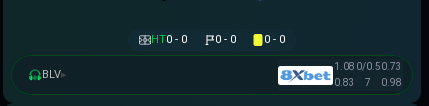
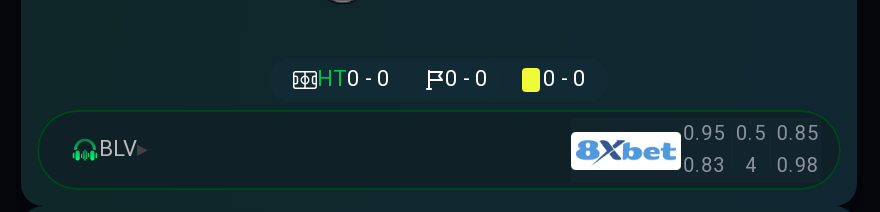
[334,61,402,72] 1.08 0/0.5 0.73 -> [683,121,819,143] 0.95 0.5 0.85
[334,77,402,88] 0.83 7 0.98 -> [683,153,819,175] 0.83 4 0.98

